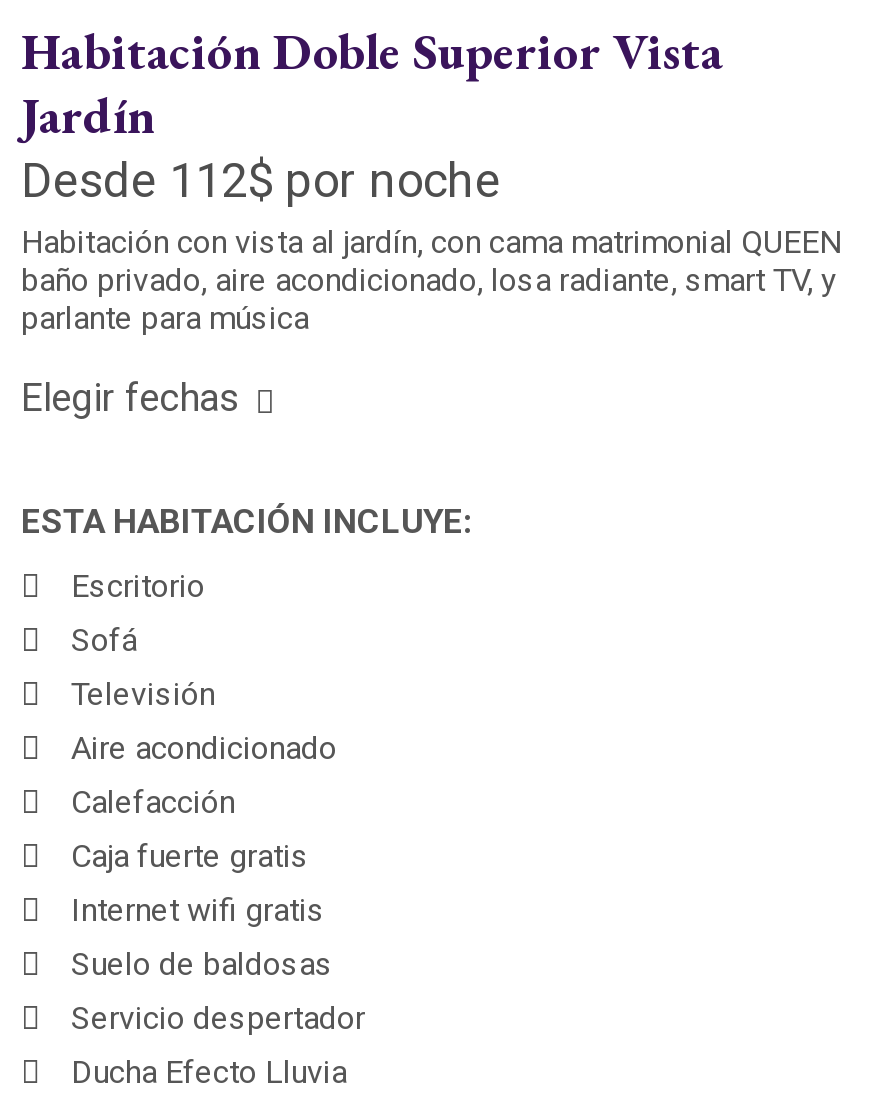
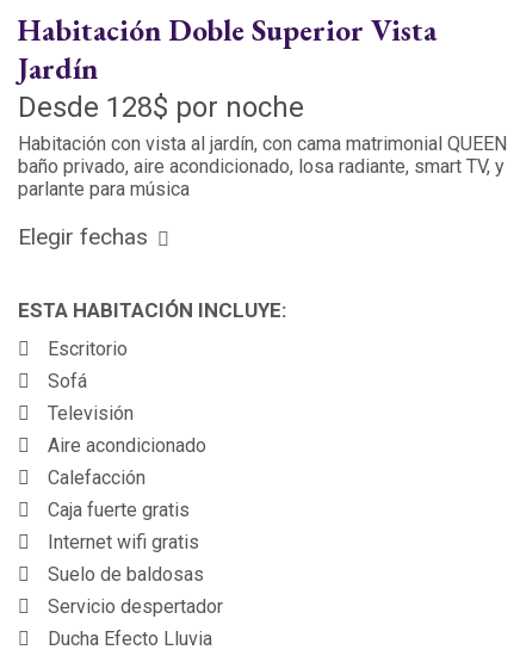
[21,154,501,210] Desde 112$por noche -> [18,91,304,125] Desde 128$por noche

